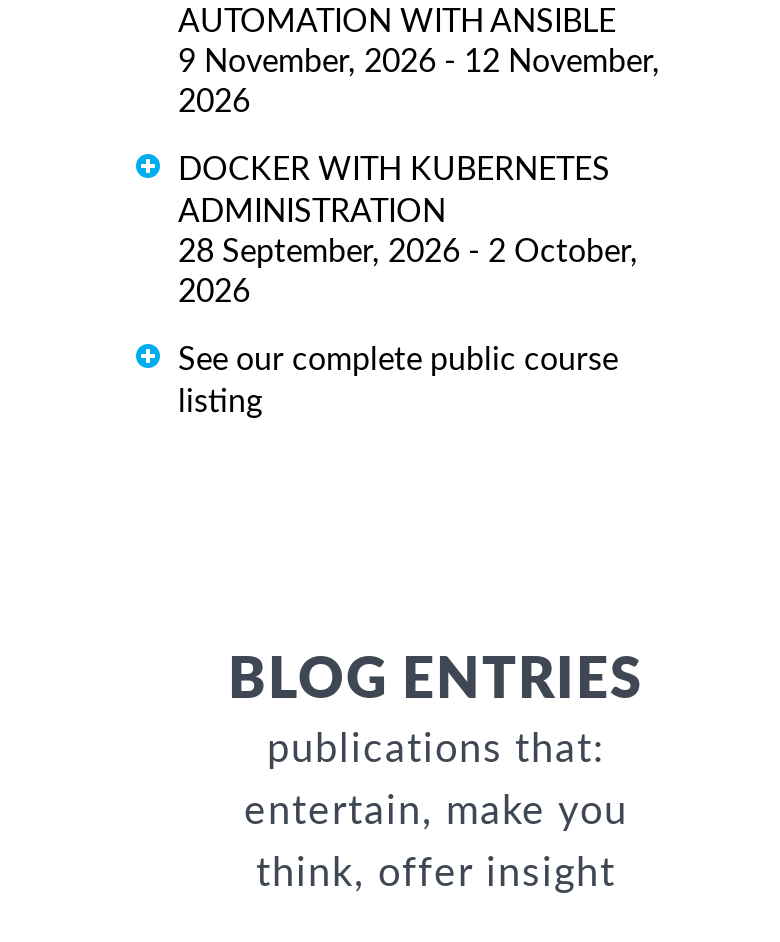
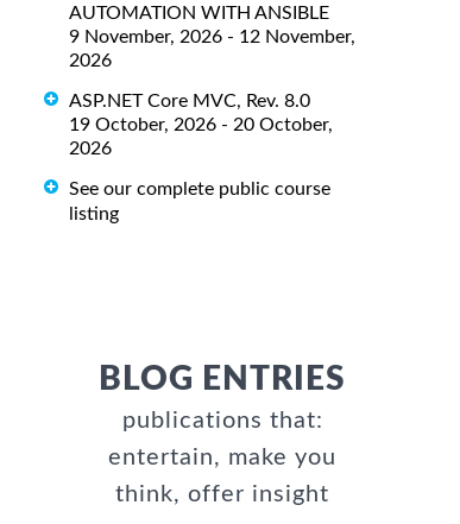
[178,154,638,267] DOCKER WITH KUBERNETES | ADMINISTRATION | 28 September, 2026 - 2 October, -> [69,91,333,134] ASP.NET Core MVC, Rev. 8.0 | 19 October, 2026 - 20 October,

